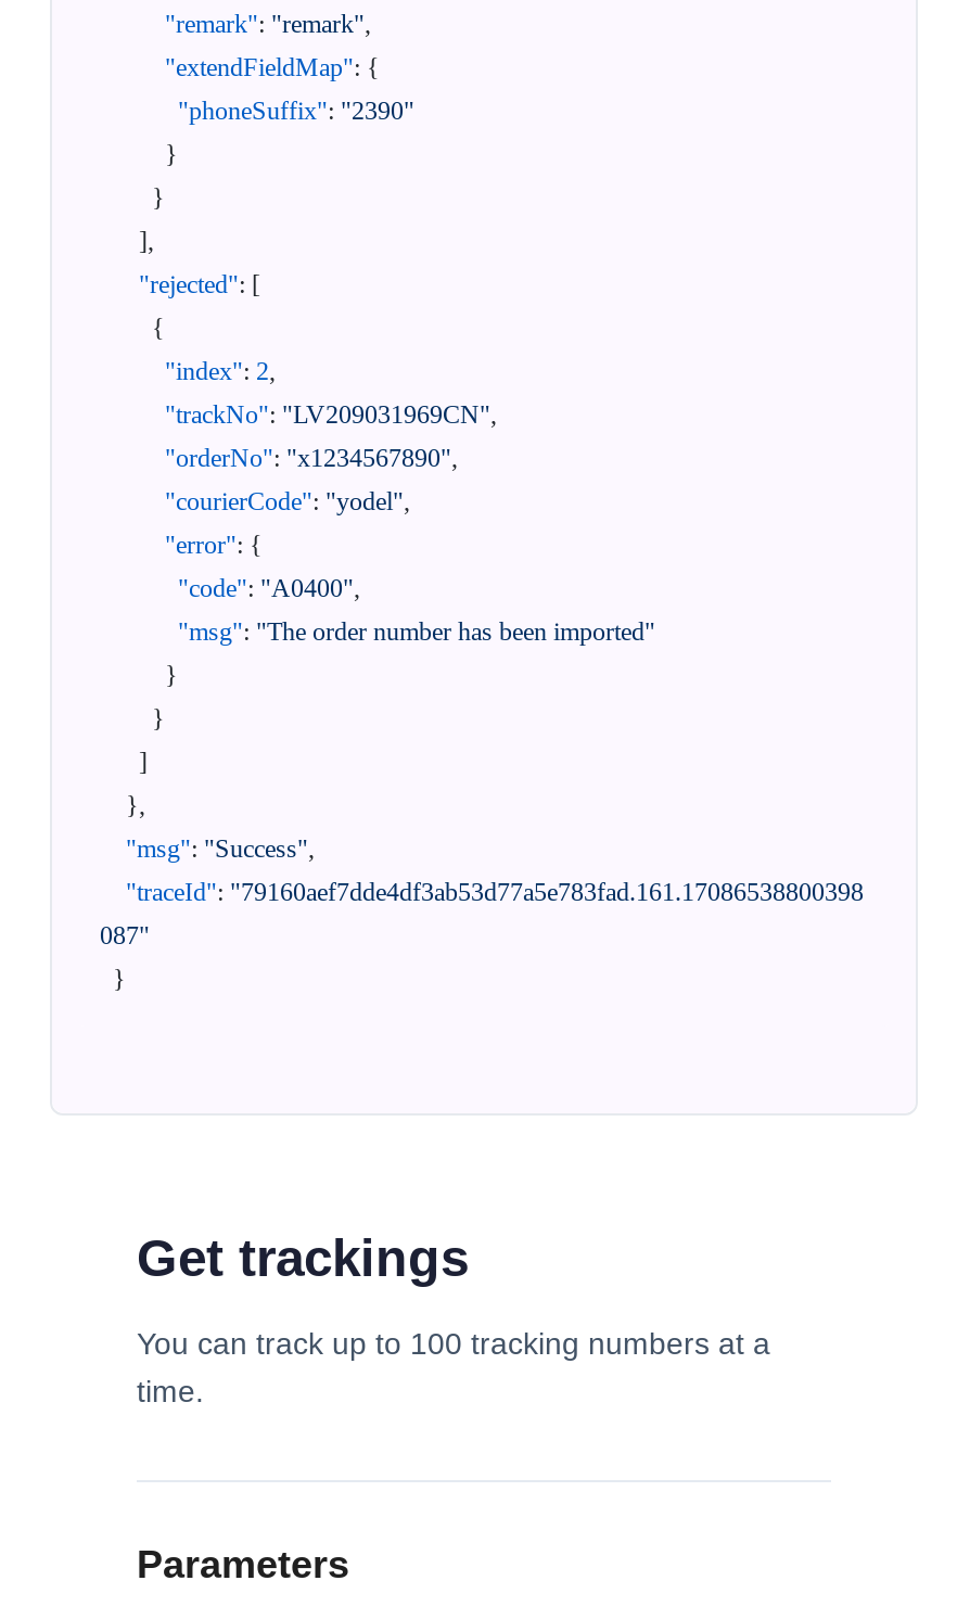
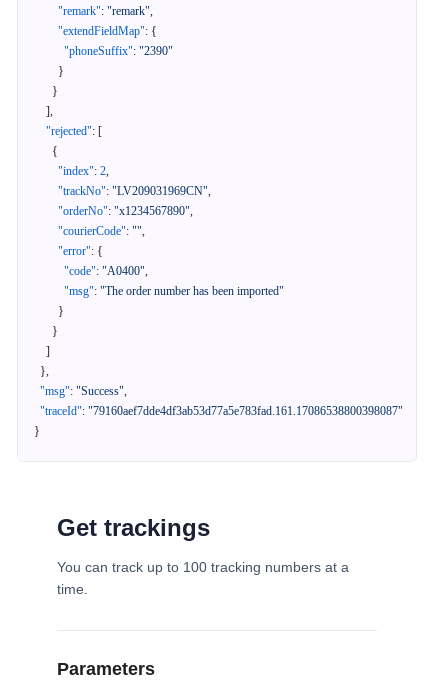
[165,487,410,517] "courierCode": "yodel", -> [58,224,145,238] "courierCode": "",

